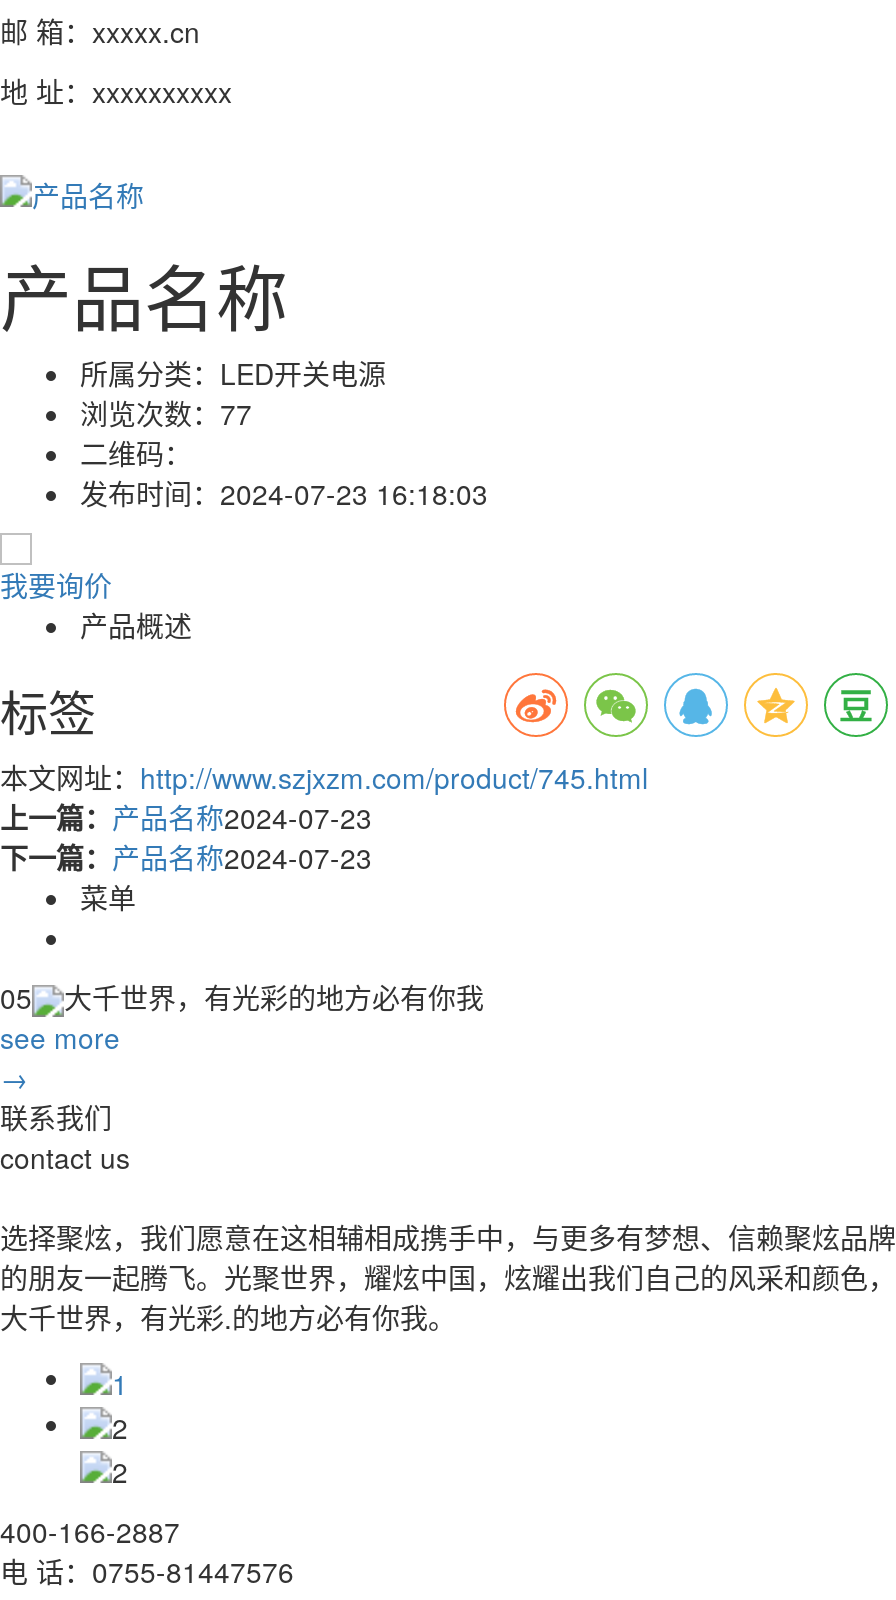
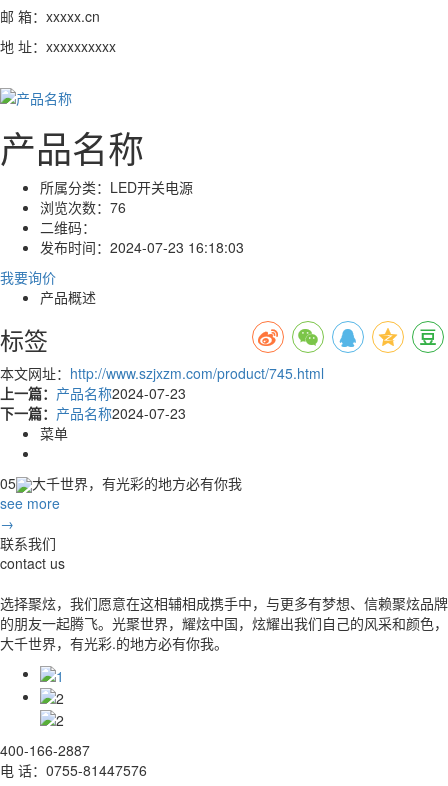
[80,393,252,433] 浏览次数：77 -> [40,197,126,217] 浏览次数：76

